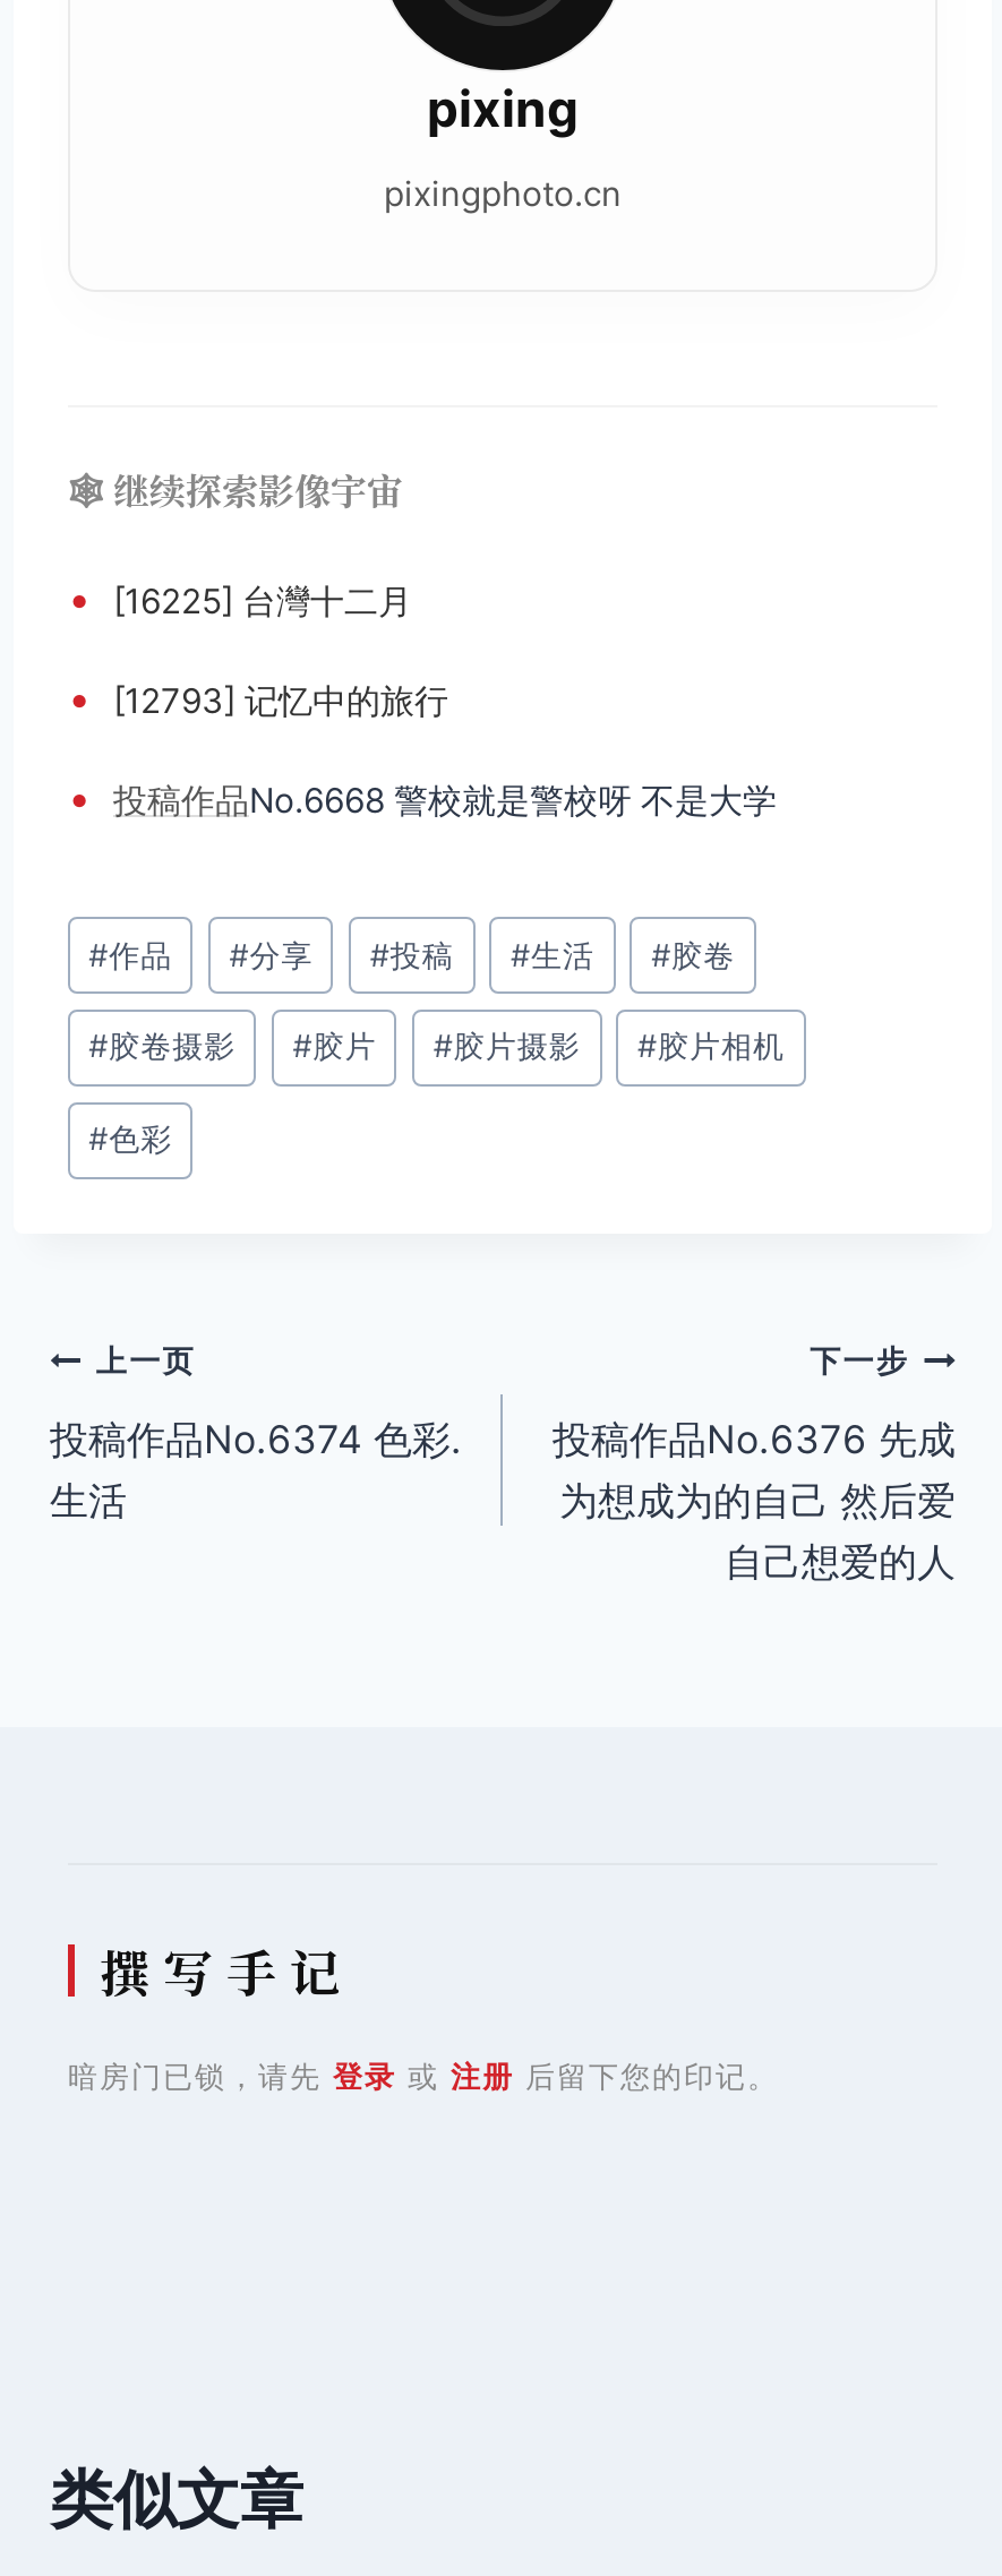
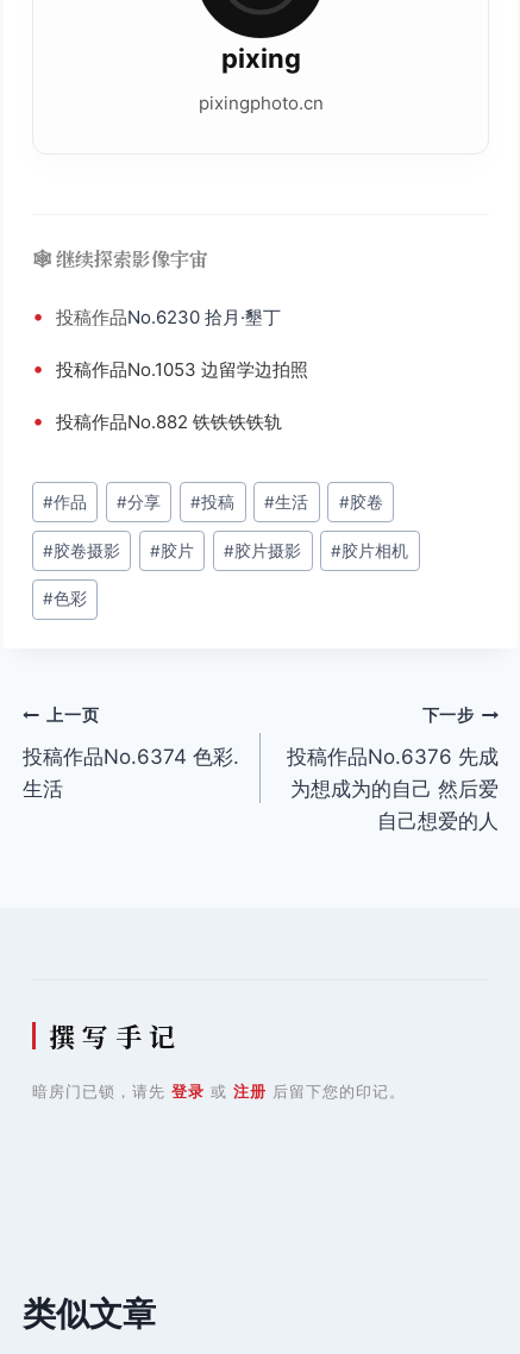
[68,576,412,624] • [16225] 台灣十二月 -> [32,303,281,328] • 投稿作品No.6230 拾月·墾丁
[68,676,448,723] • [12793] 记忆中的旅行 -> [32,355,308,380] • 投稿作品No.1053 边留学边拍照
[68,776,777,823] • 投稿作品No.6668 警校就是警校呀 不是大学 -> [32,408,282,433] • 投稿作品No.882 铁铁铁铁轨

